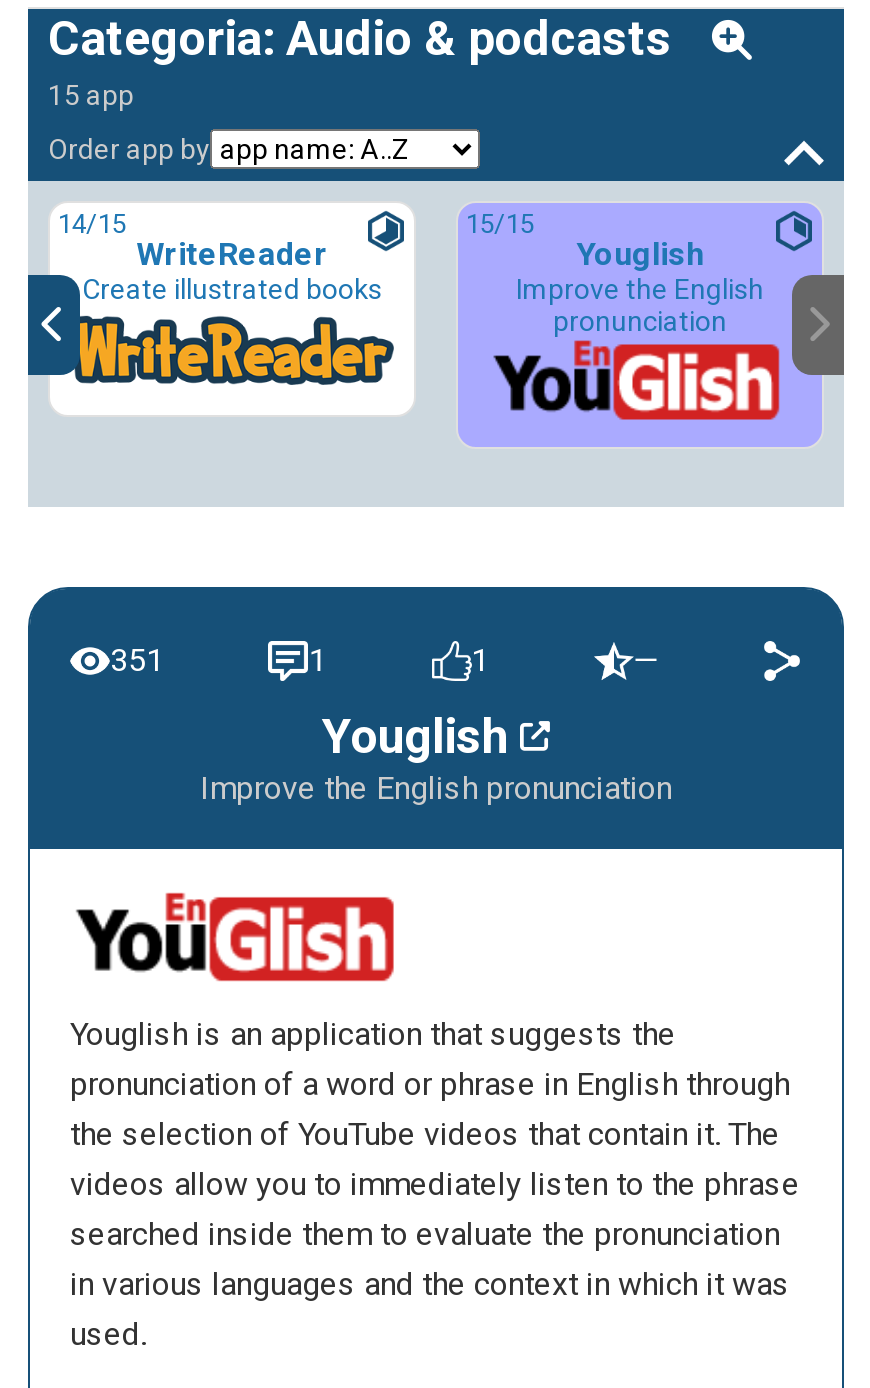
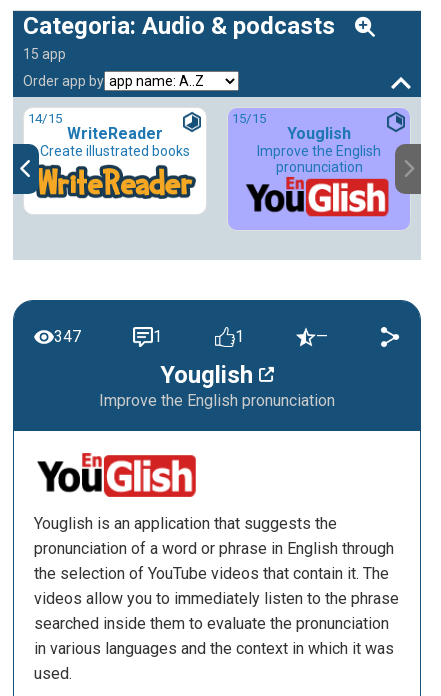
[110,642,164,680] 351 -> [54,327,81,346] 347

